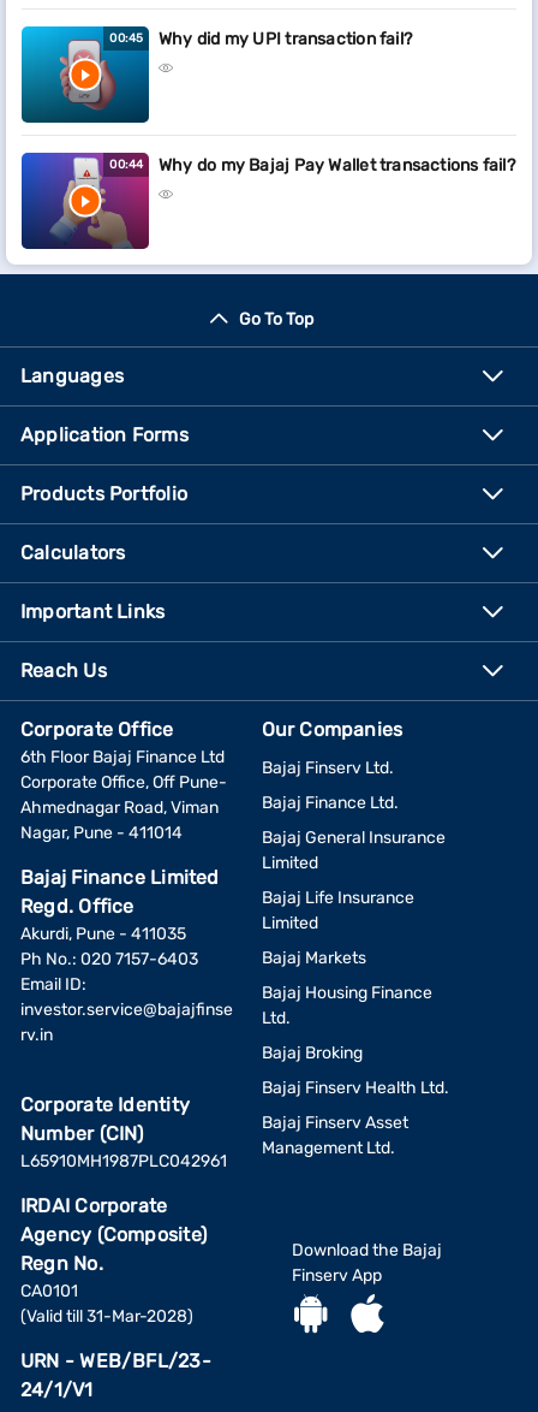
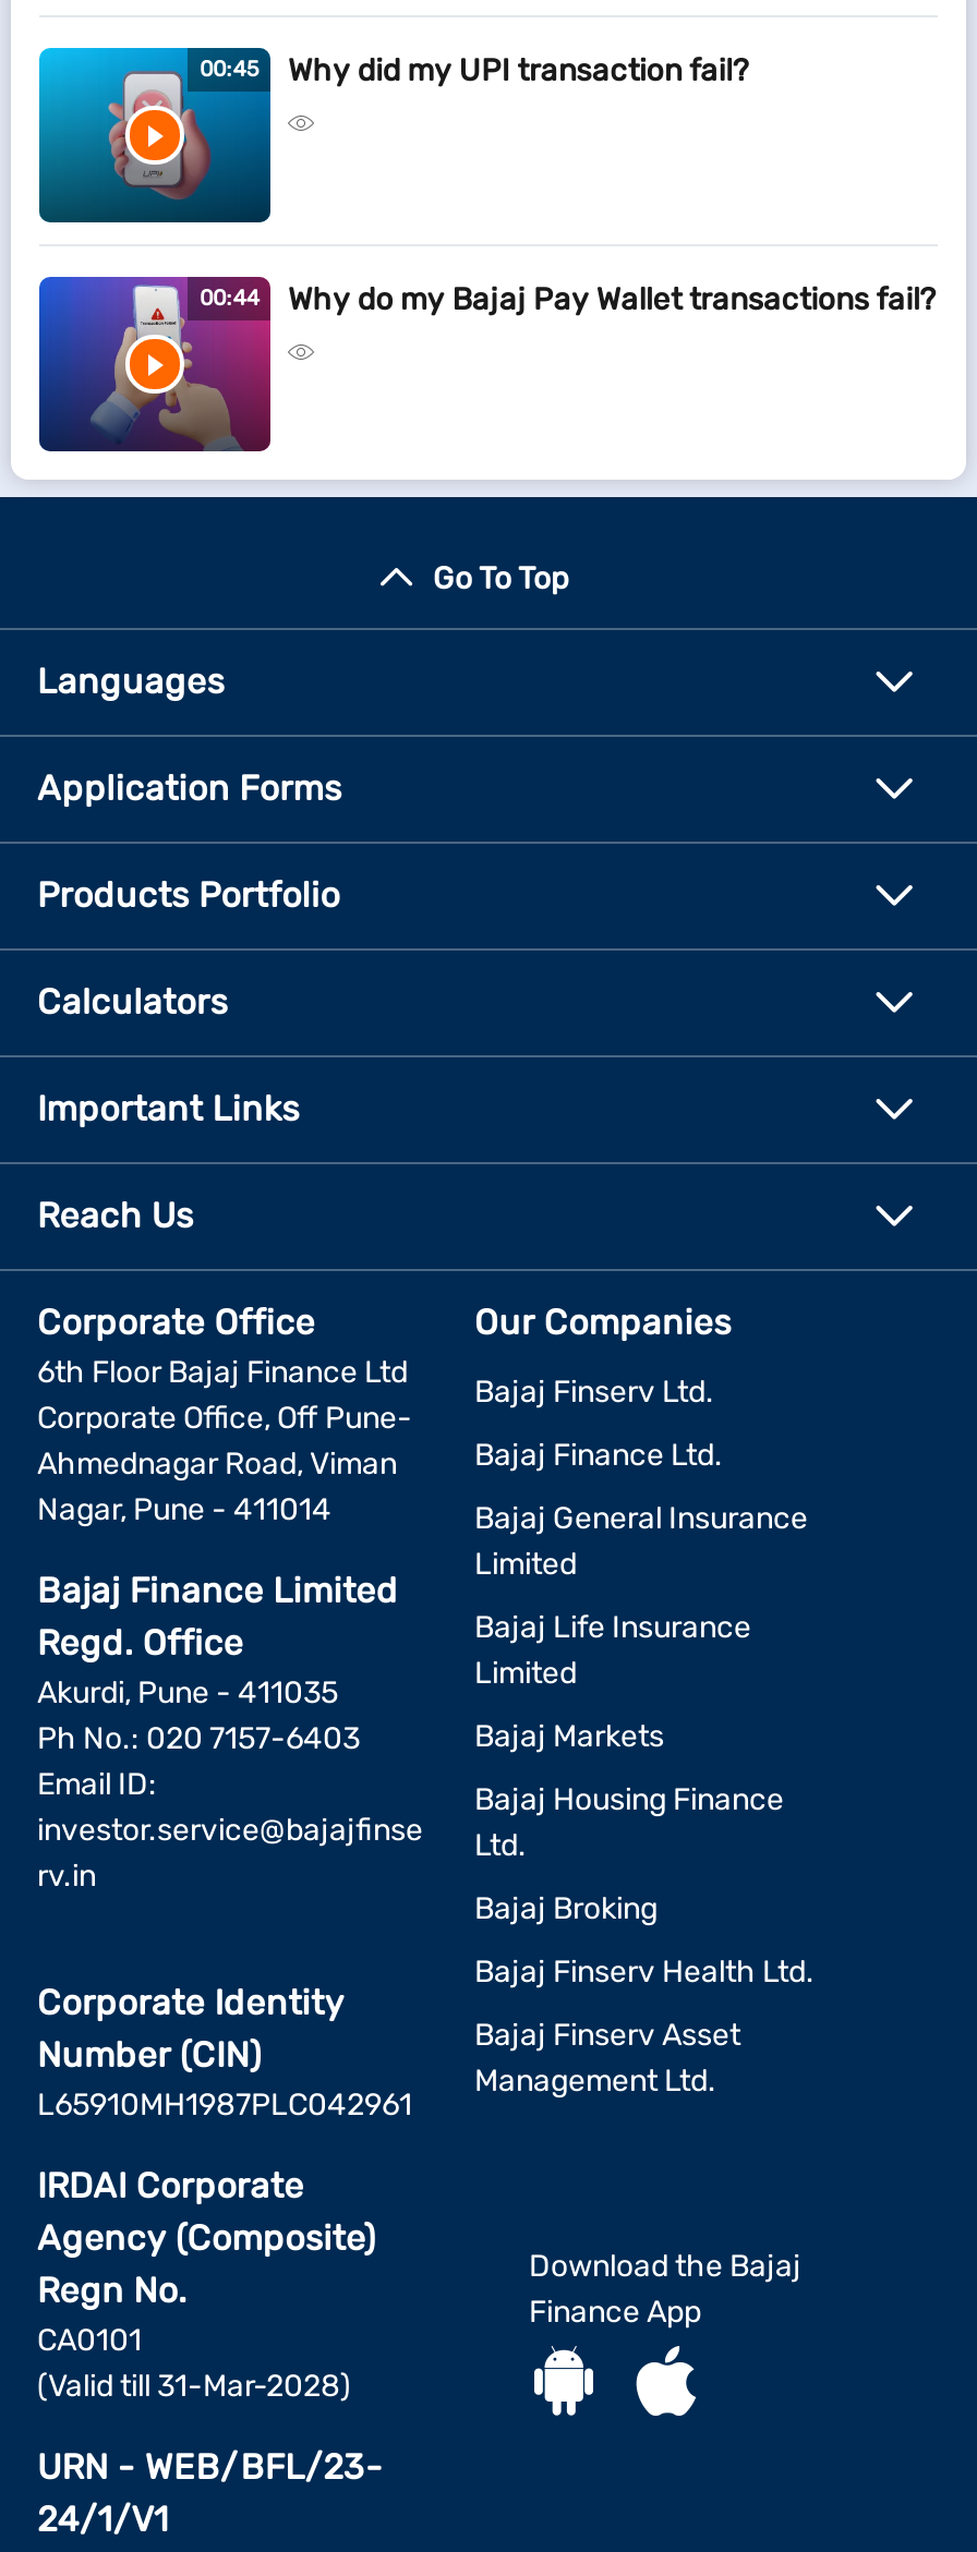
[291,1265,381,1286] Finserv App -> [529,2294,701,2331] Finance App

